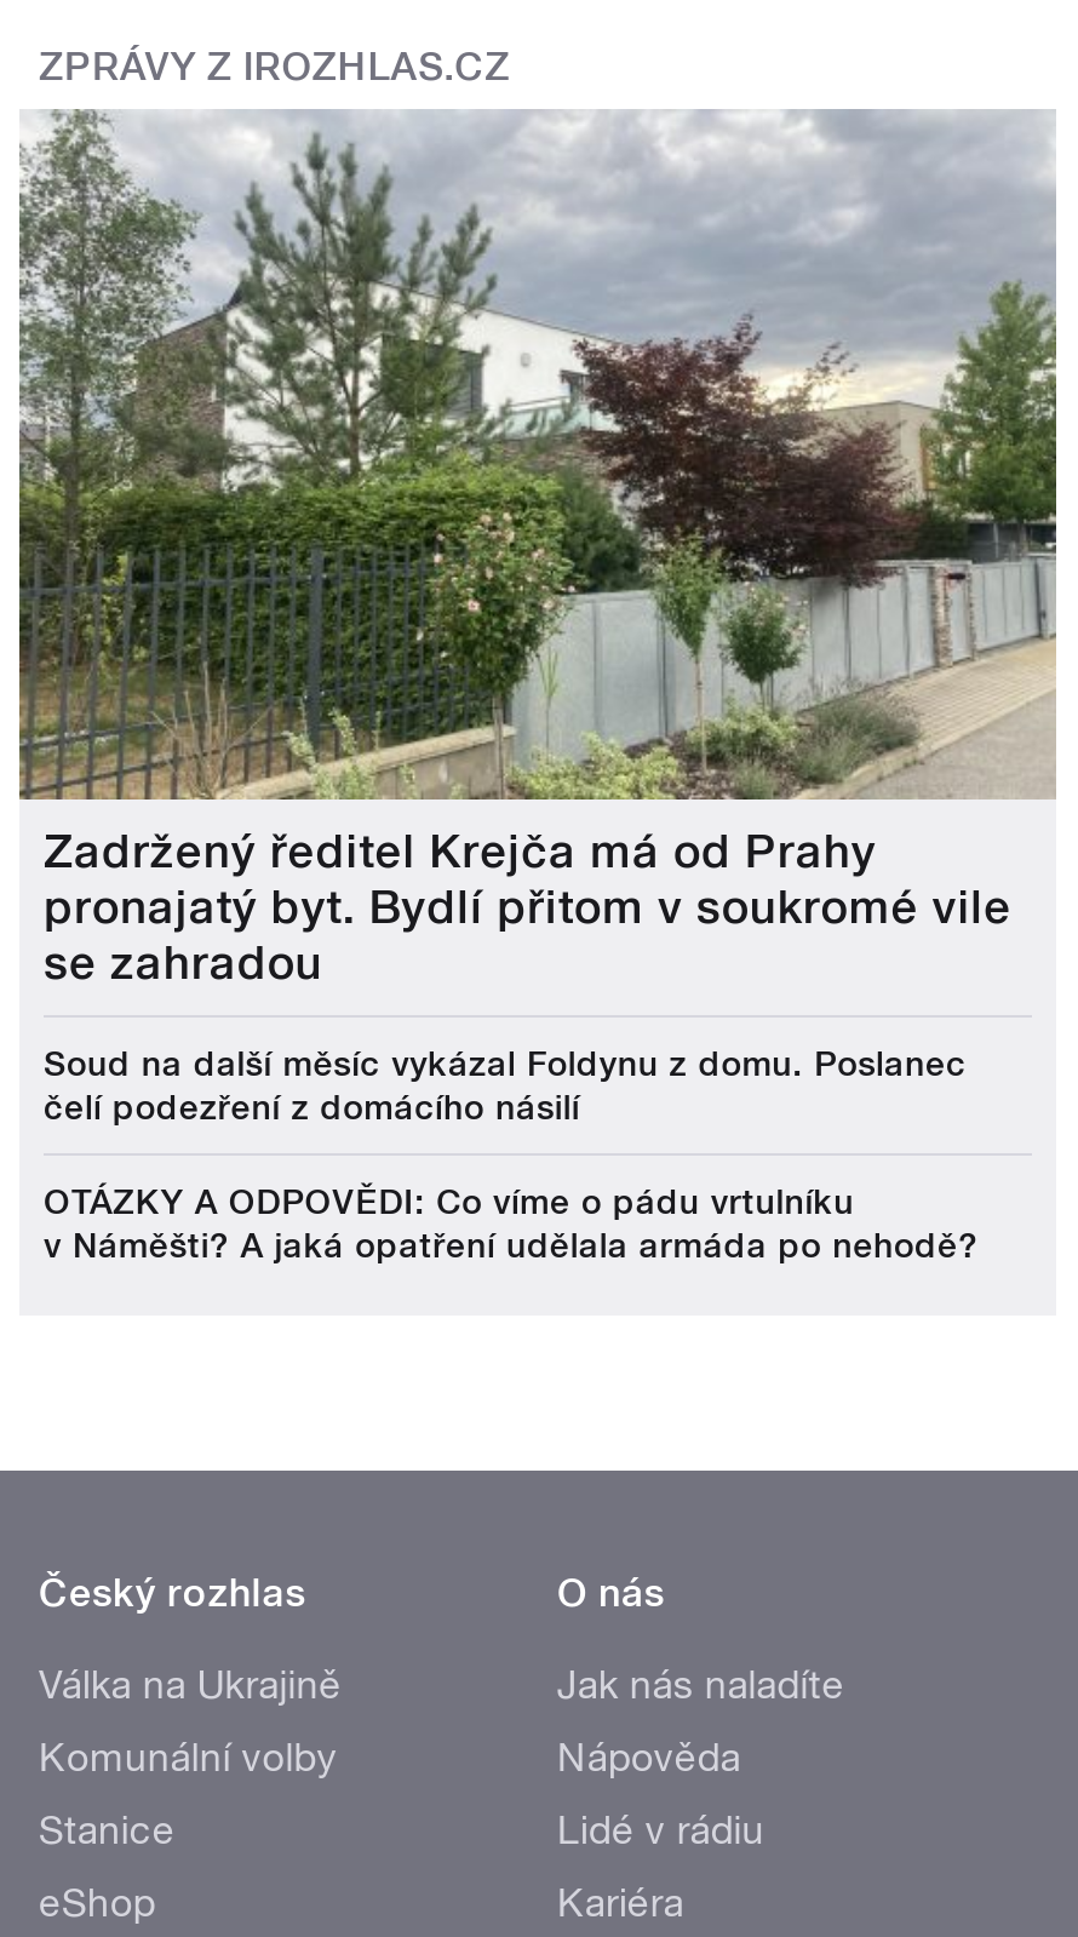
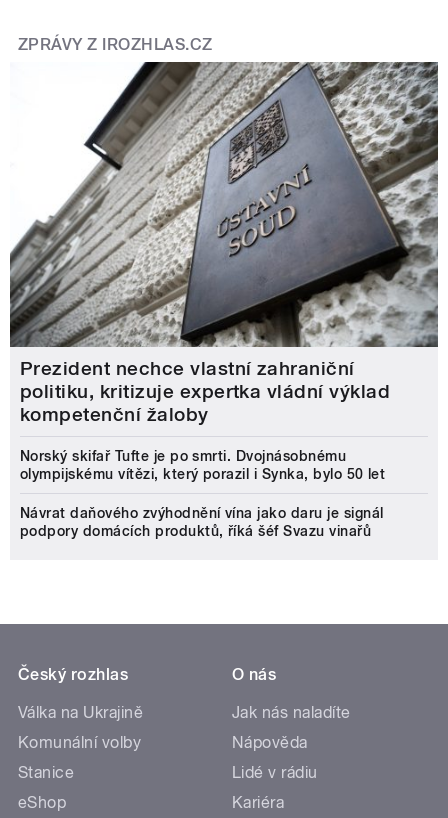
[17,107,1059,991] [image] | Zadržený ředitel Krejča má od Prahy | pronajatý byt. Bydlí přitom v soukromé vile | se zahradou -> [9,61,439,426] [image] | Prezident nechce vlastní zahraniční | politiku, kritizuje expertka vládní výklad | kompetenční žaloby
[44,1044,967,1127] Soud na další měsíc vykázal Foldynu z domu. Poslanec | čelí podezření z domácího násilí -> [20,448,385,482] Norský skifař Tufte je po smrti. Dvojnásobnému | olympijskému vítězi, který porazil i Synka, bylo 50 let
[44,1182,979,1265] OTÁZKY A ODPOVĚDI: Co víme o pádu vrtulníku | v Náměšti? A jaká opatření udělala armáda po nehodě? -> [20,505,383,539] Návrat daňového zvýhodnění vína jako daru je signál | podpory domácích produktů, říká šéf Svazu vinařů

